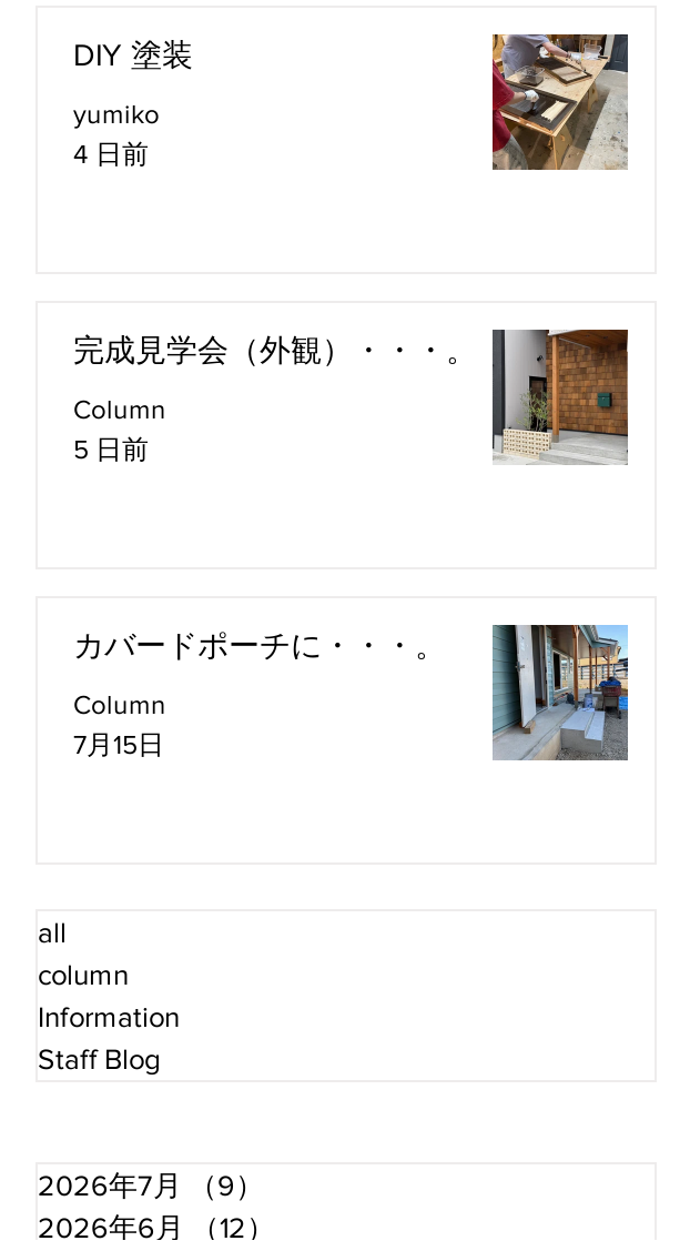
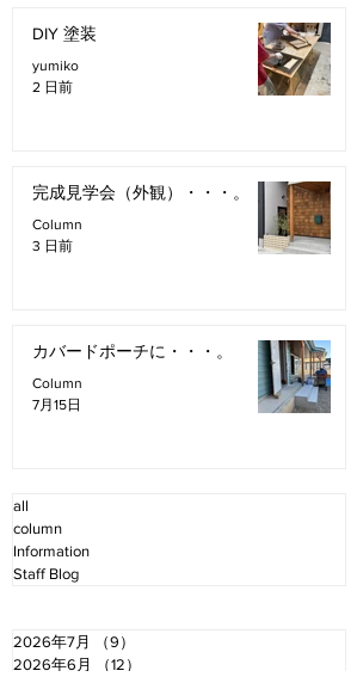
[73,139,149,170] 4 日前 -> [32,79,73,95] 2 日前
[73,434,149,465] 5 日前 -> [32,237,73,254] 3 日前

